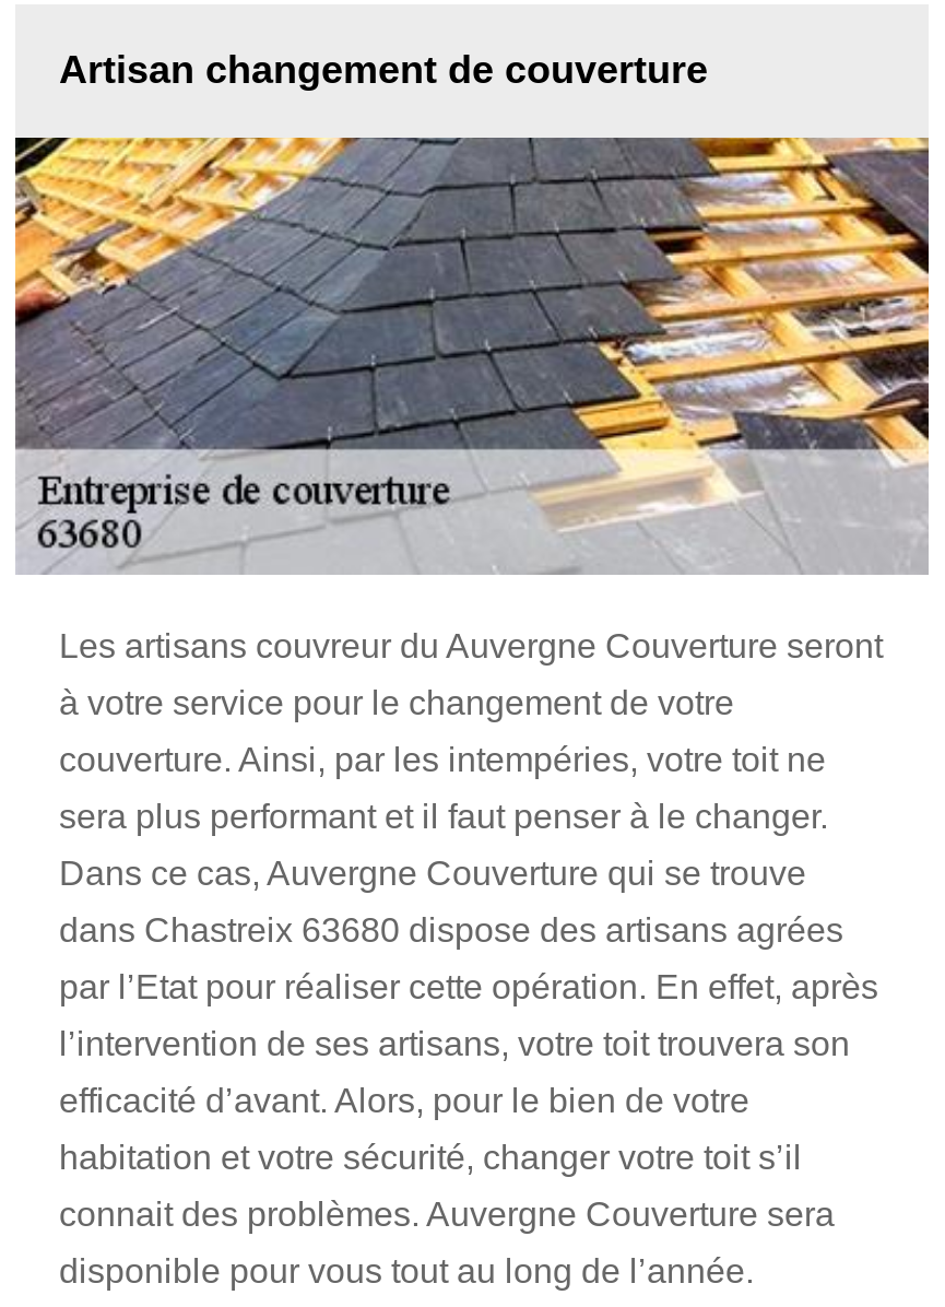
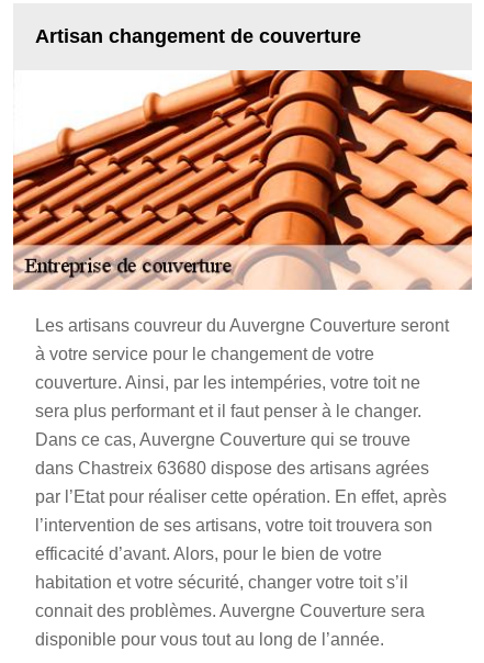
[13,136,931,577] [image] -> [12,69,473,290] [image]

